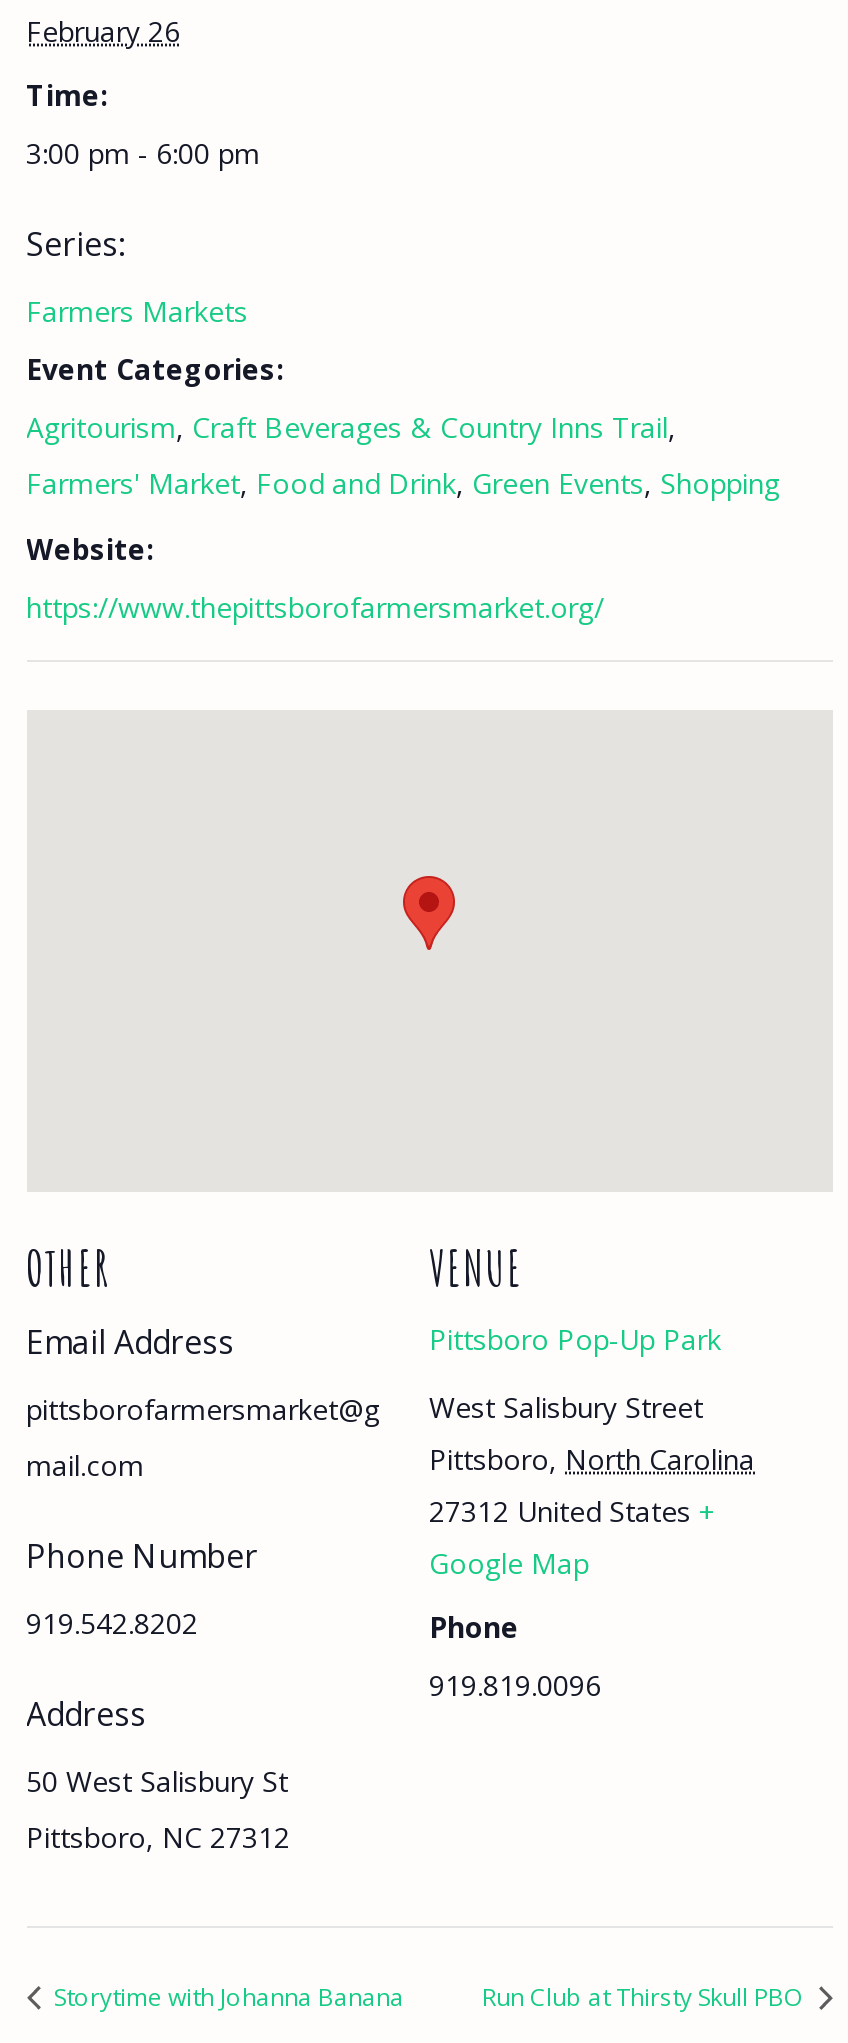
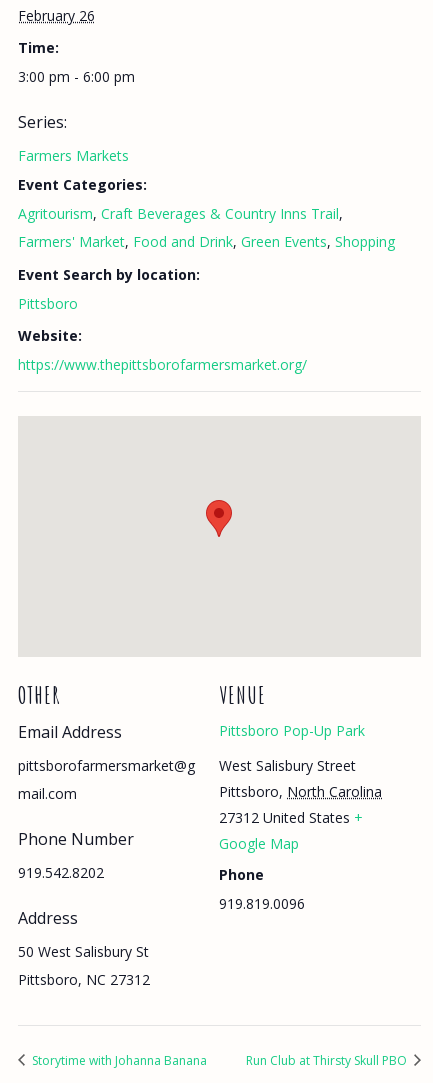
none -> [17,265,199,313] Event Search by location: | Pittsboro

